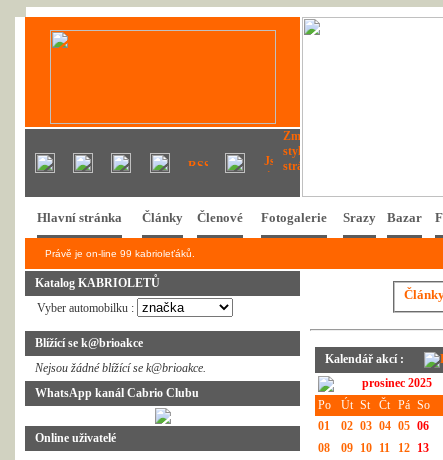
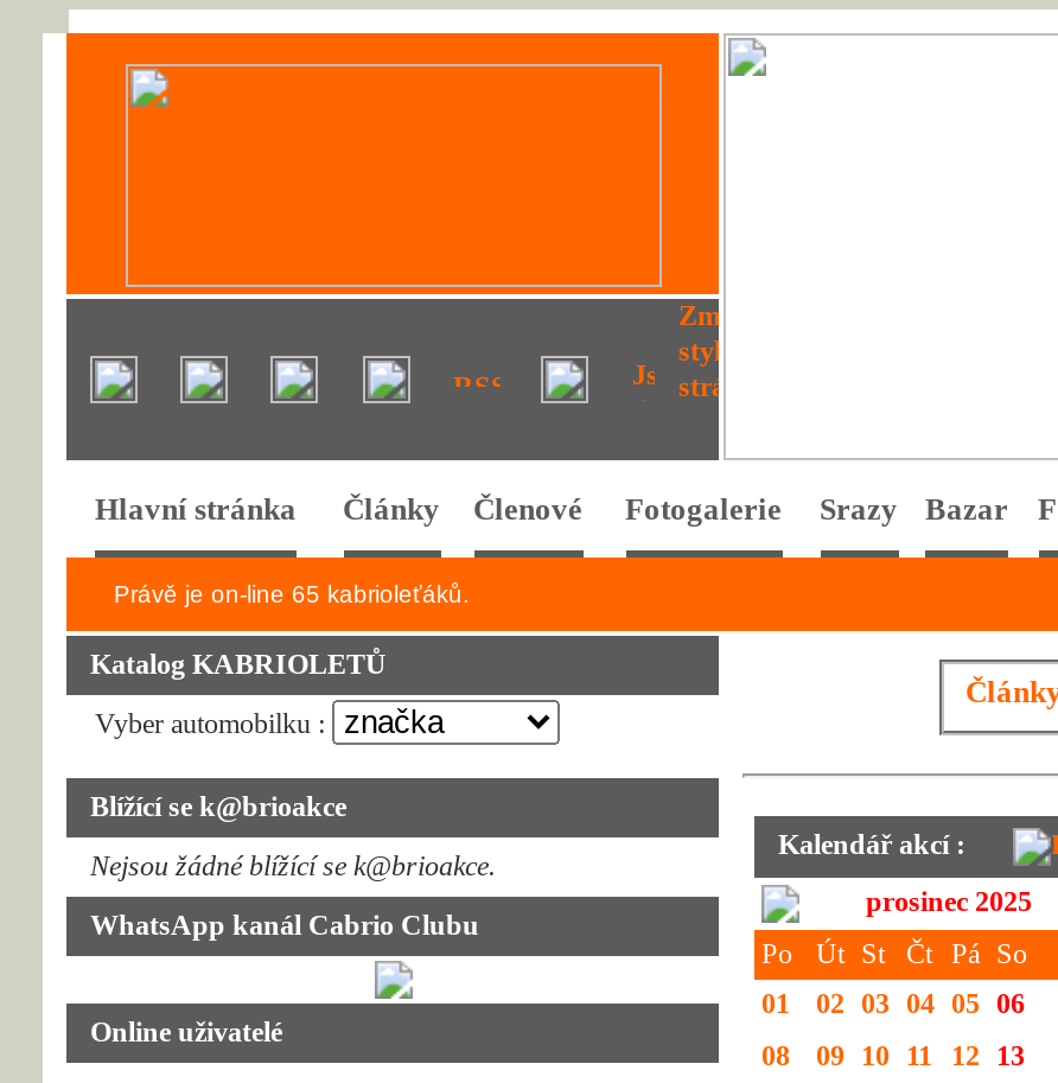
[45,248,195,259] Právě je on-line 99 kabrioleťáků. -> [114,581,470,607] Právě je on-line 65 kabrioleťáků.

